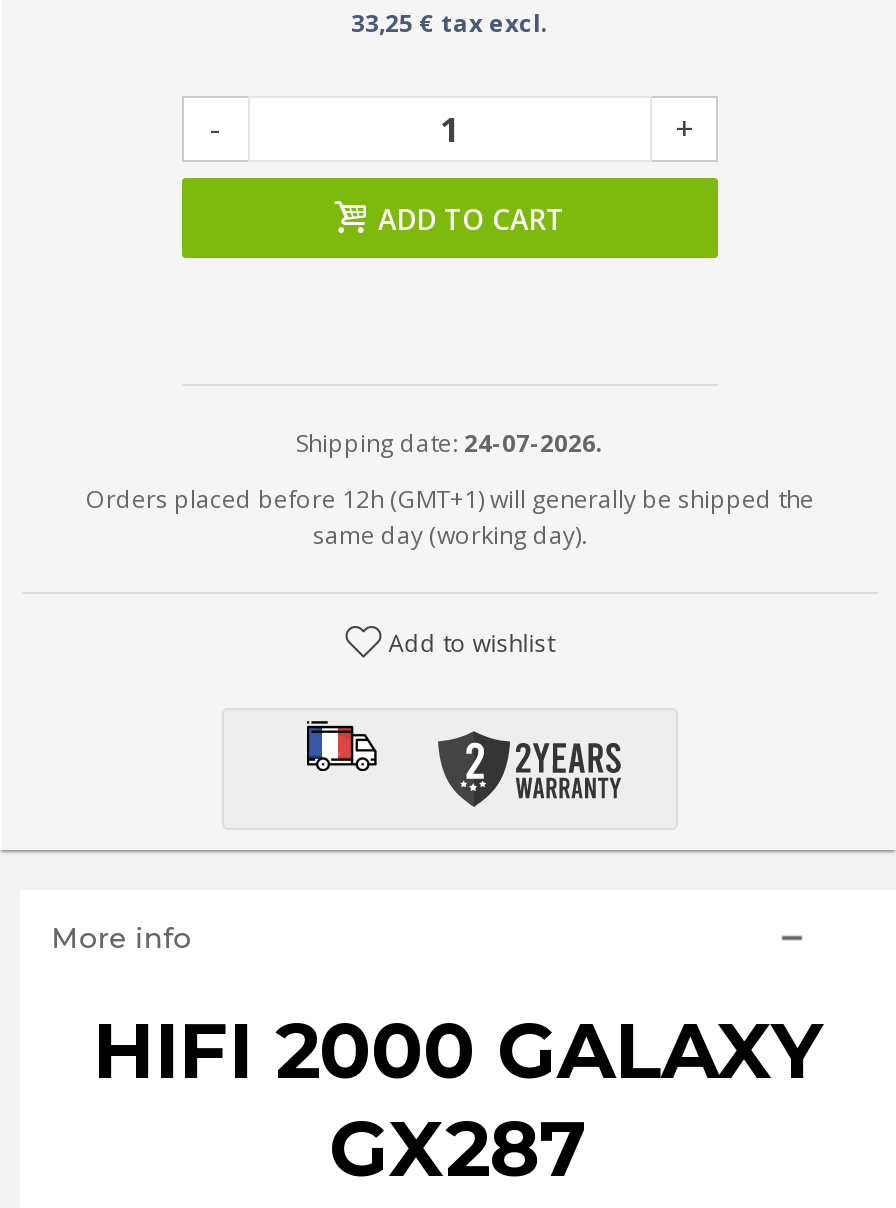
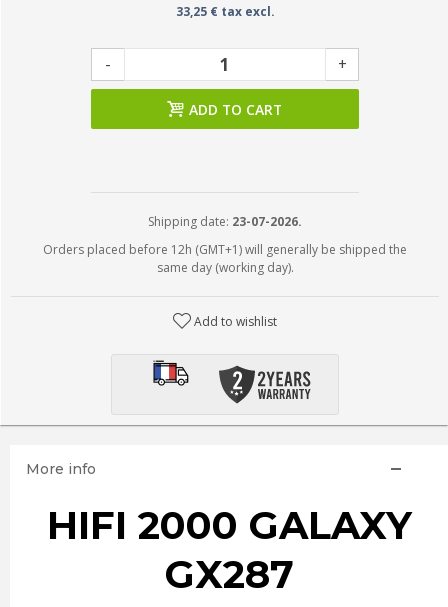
[296,426,604,460] Shipping date: 24-07-2026. -> [148,213,302,230] Shipping date: 23-07-2026.

